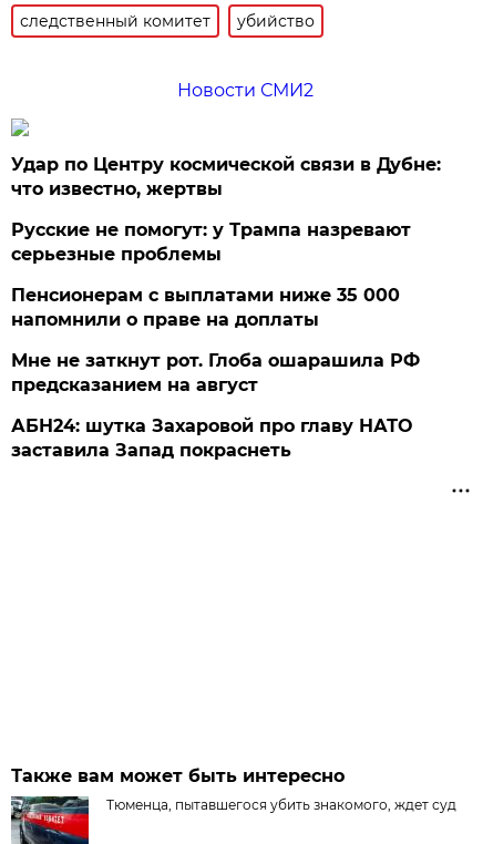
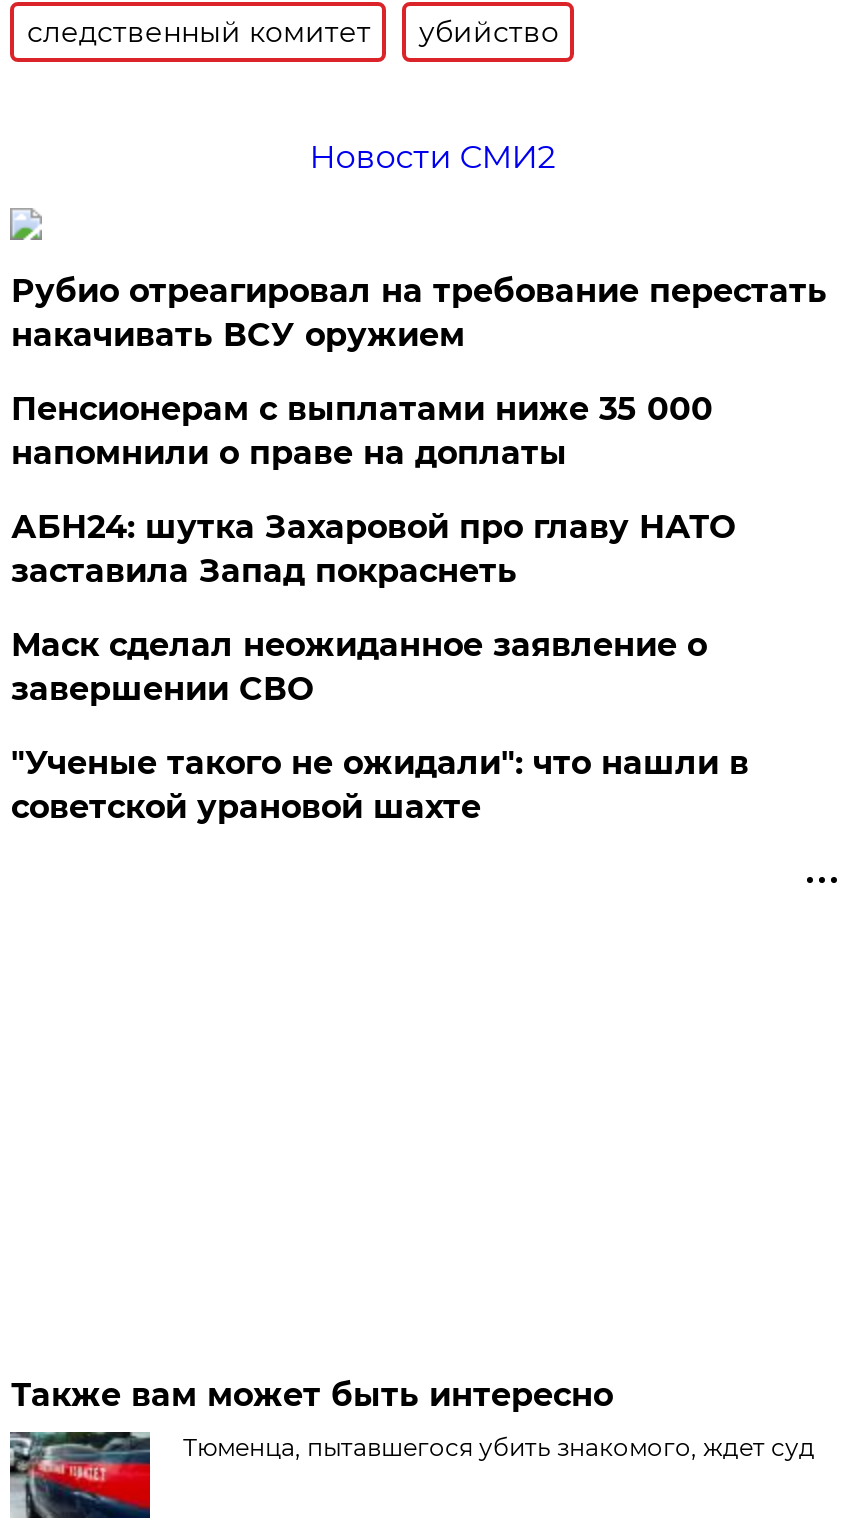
[12,154,441,265] Удар по Центру космической связи в Дубне: | что известно, жертвы | Русские не помогут: у Трампа назревают | серьезные проблемы -> [11,272,827,354] Рубио отреагировал на требование перестать | накачивать ВСУ оружием
moved [12,285,400,330] -> [11,390,713,472]: Пенсионерам с выплатами ниже 35 000 | напомнили о праве на доплаты
[12,350,420,395] Мне не заткнут рот. Глоба ошарашила РФ | предсказанием на август -> none
moved [12,415,413,461] -> [11,508,735,590]: АБН24: шутка Захаровой про главу НАТО | заставила Запад покраснеть
none -> [11,626,749,826] Маск сделал неожиданное заявление о | завершении СВО | "Ученые такого не ожидали": что нашли в | советской урановой шахте

